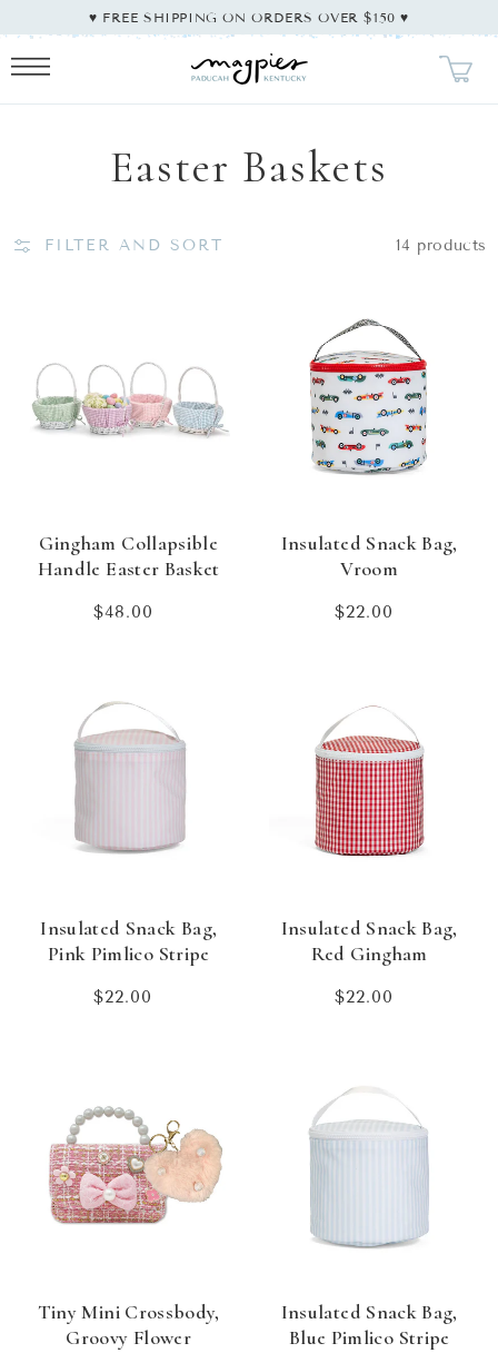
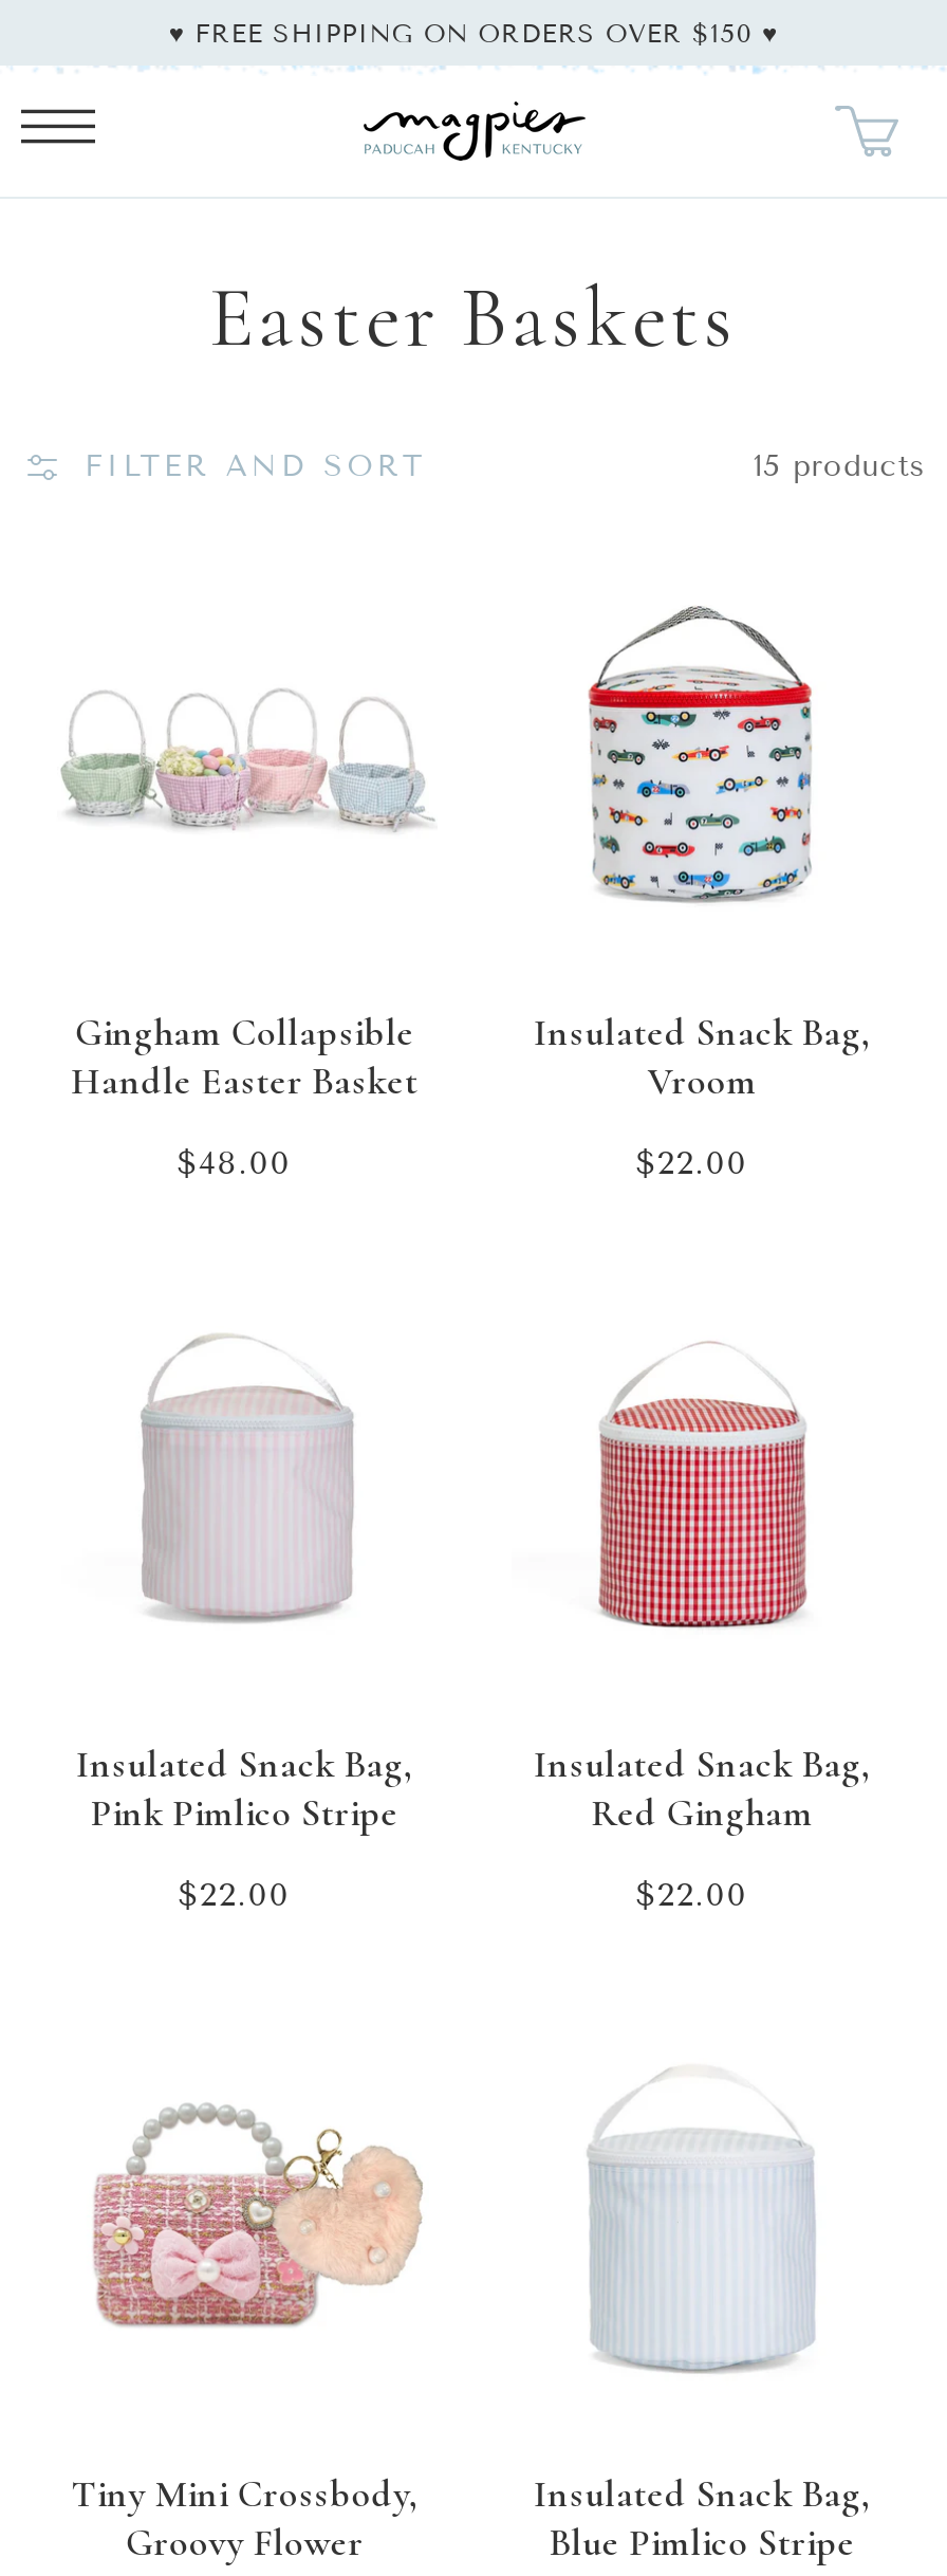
[396,236,487,255] 14 products -> [753,449,926,485] 15 products

